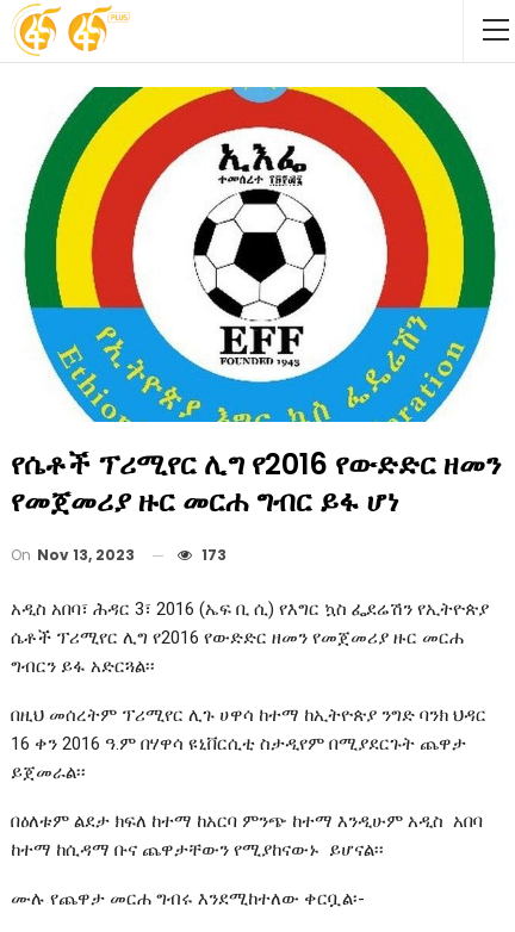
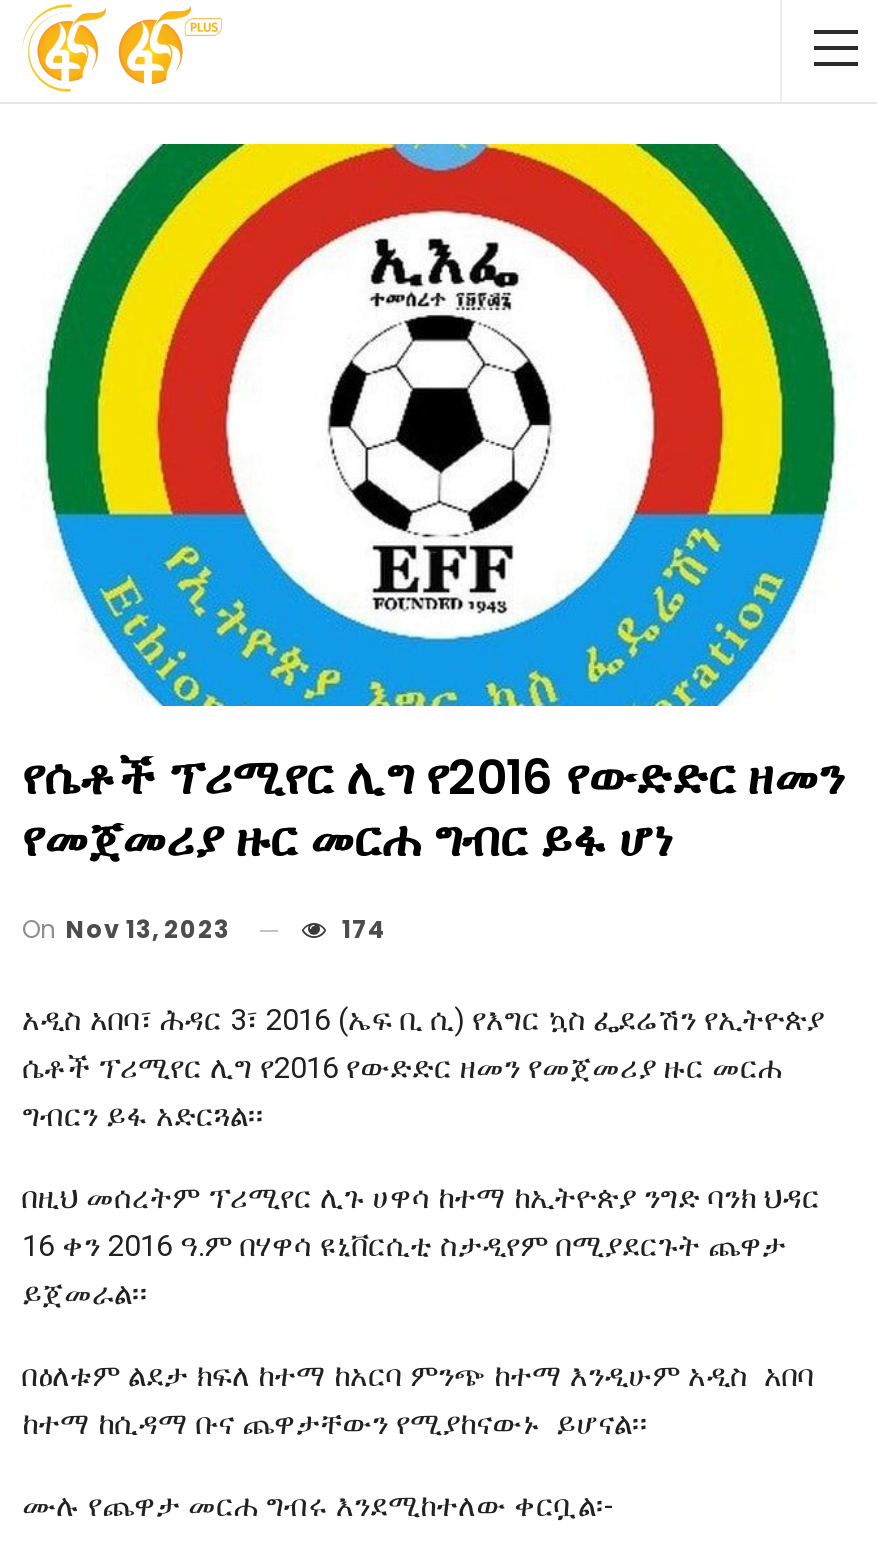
[201,544,227,565] 173 -> [342,912,386,946] 174

